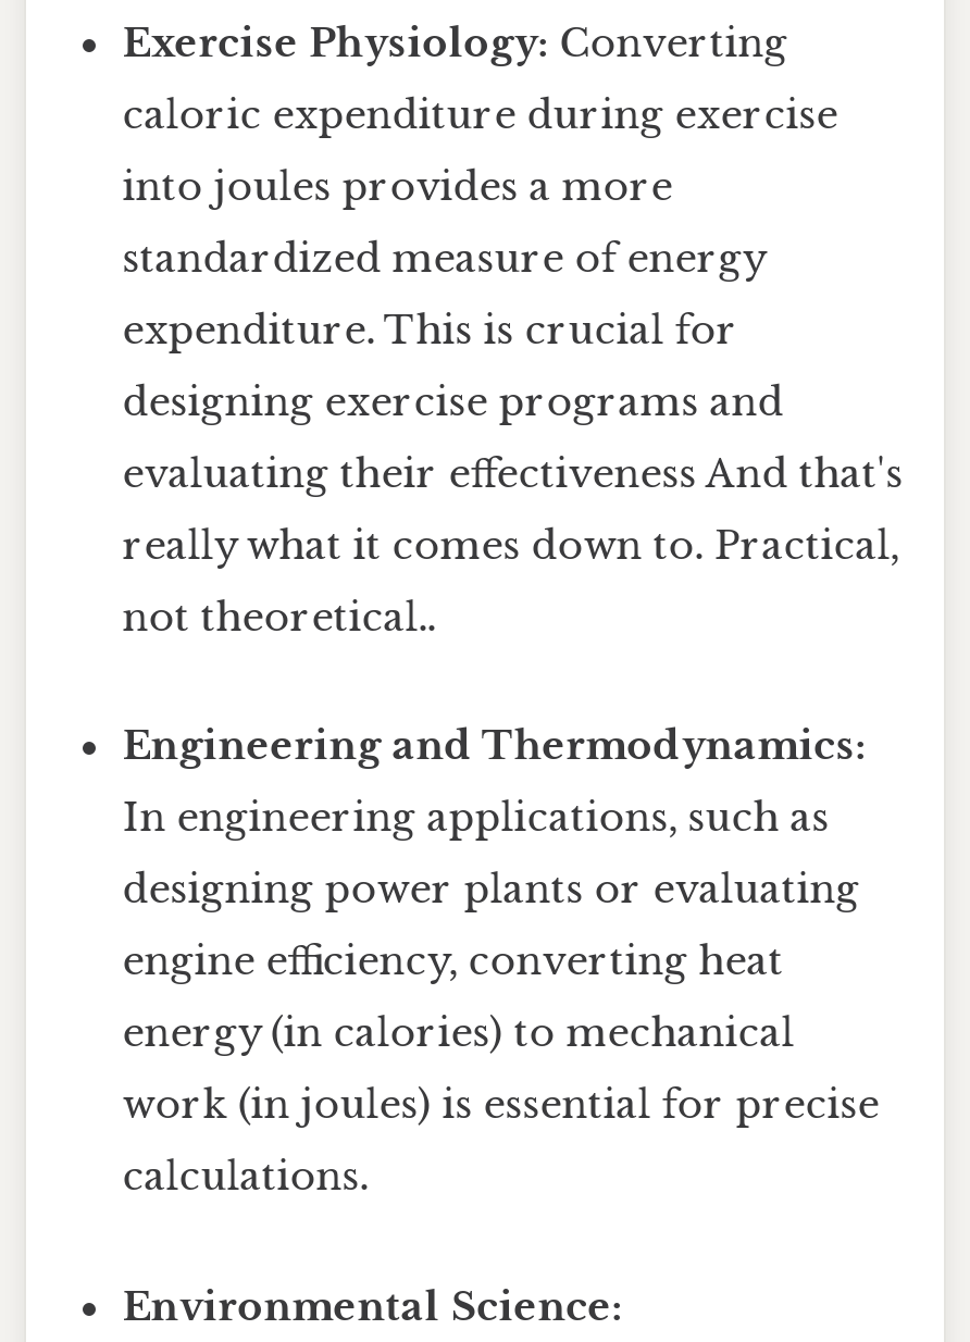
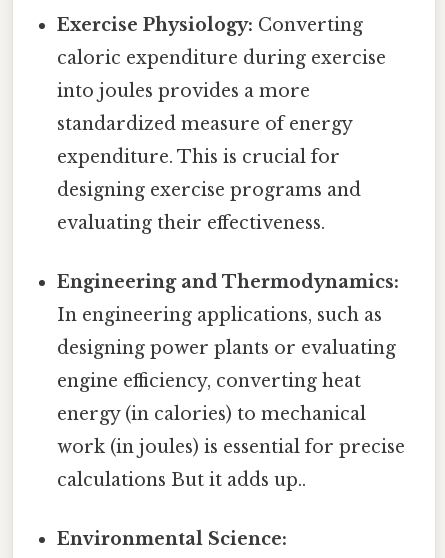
[122,450,903,641] evaluating their effectiveness And that's | really what it comes down to. Practical, | not theoretical.. -> [57,212,325,234] evaluating their effectiveness.
[122,1153,368,1201] calculations. -> [57,469,306,491] calculations But it adds up..

